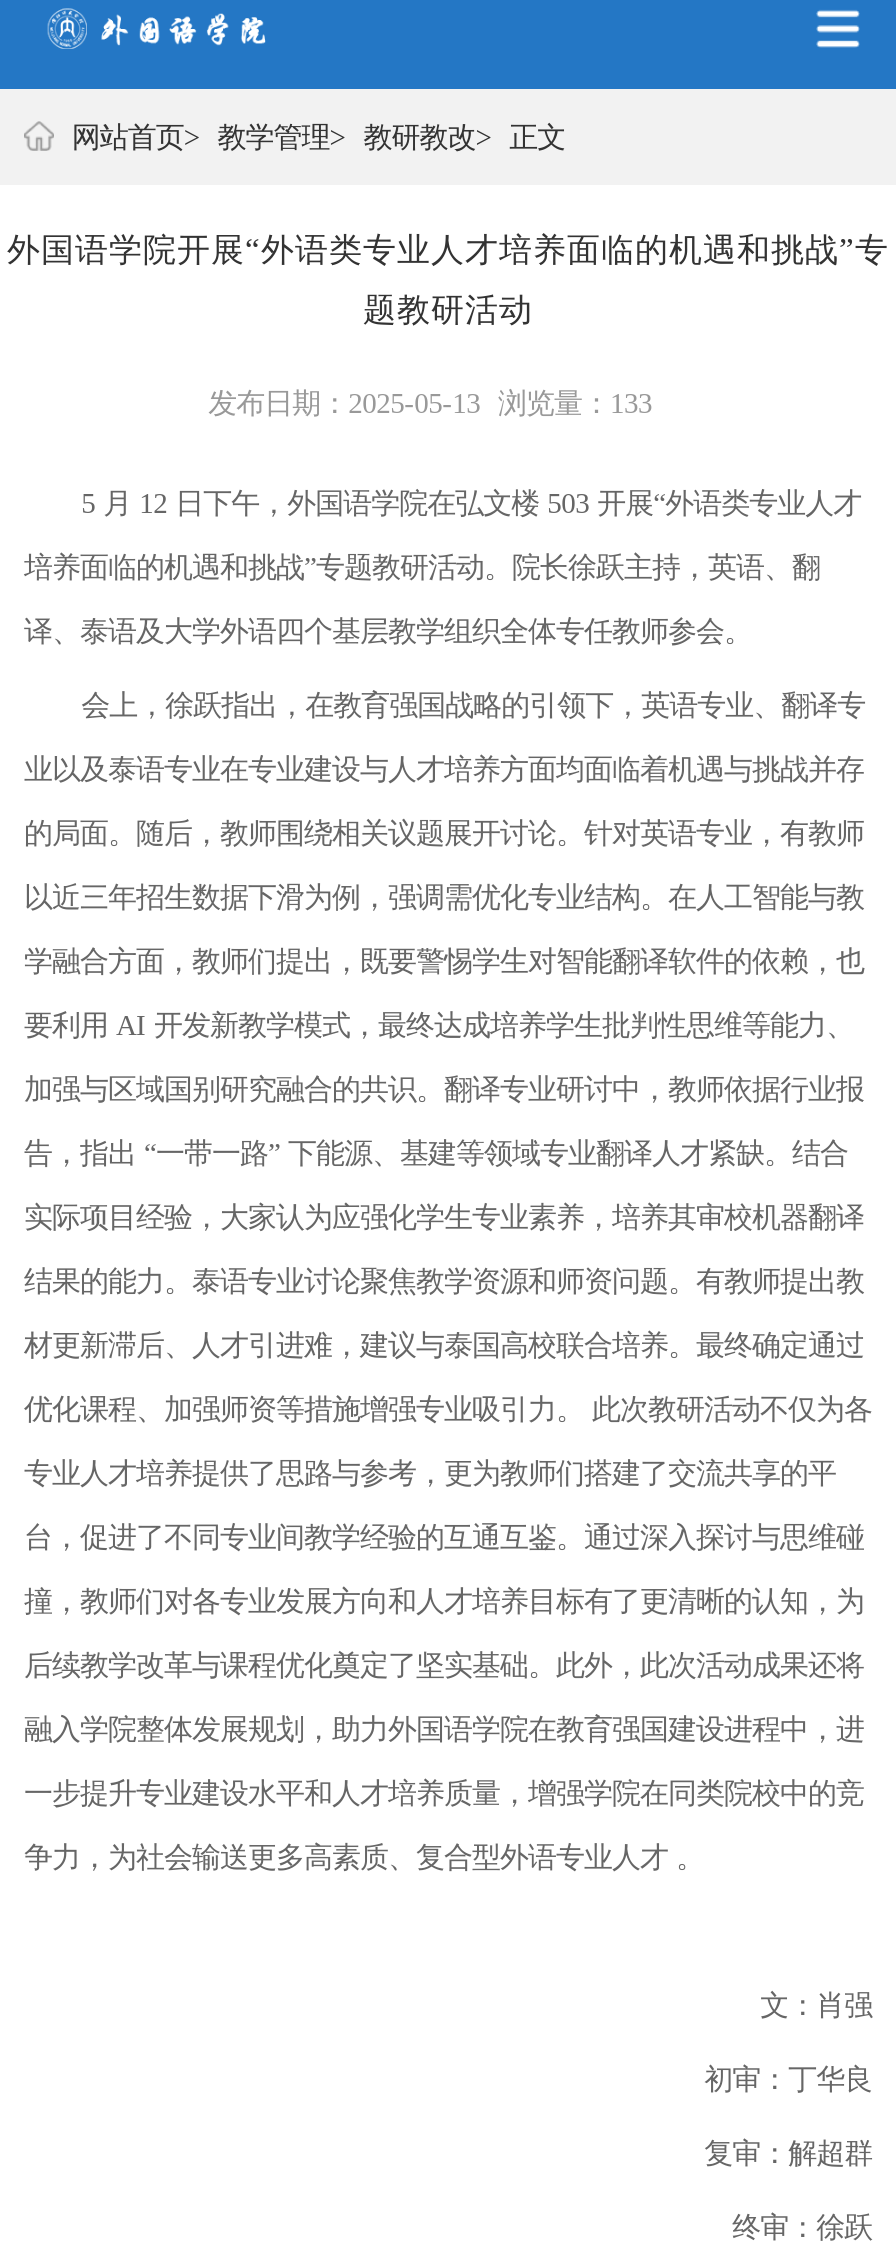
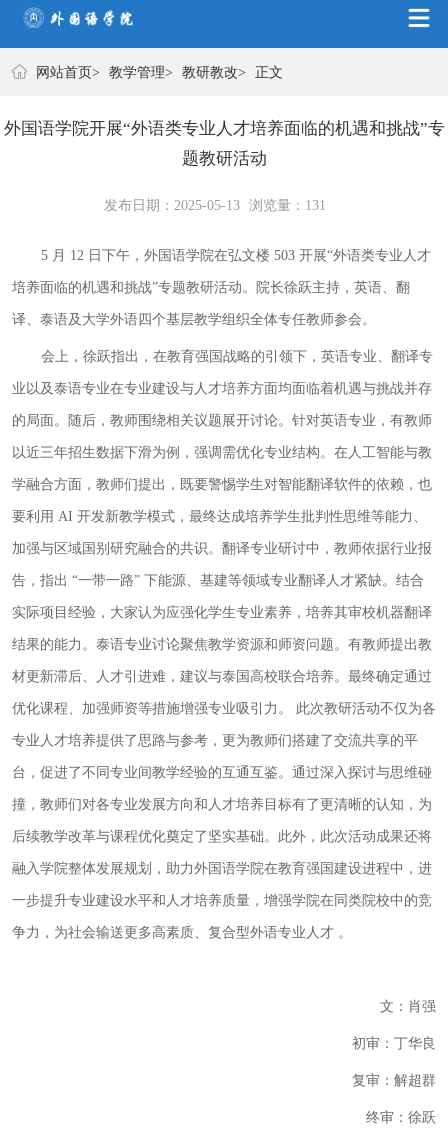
[208,387,652,419] 发布日期：2025-05-13 浏览量：133 -> [104,197,326,213] 发布日期：2025-05-13 浏览量：131

